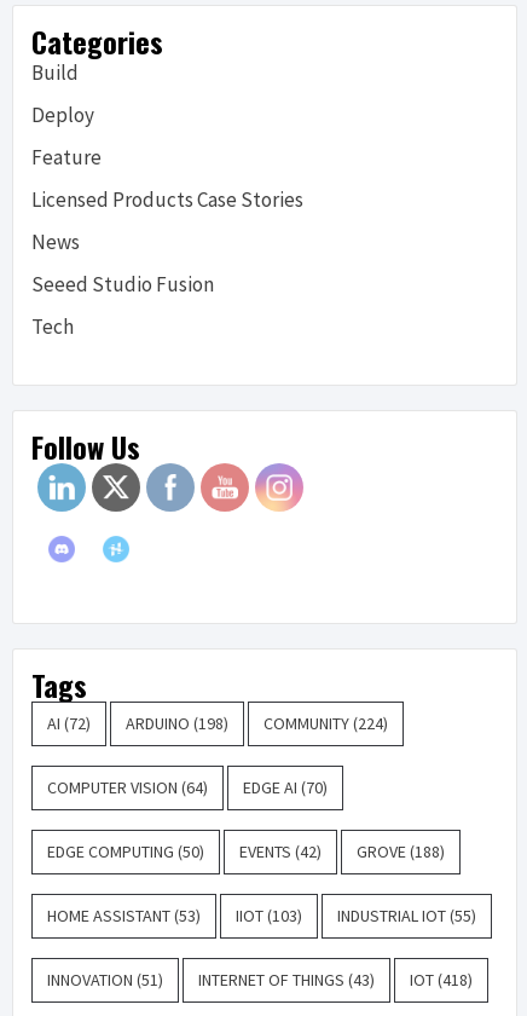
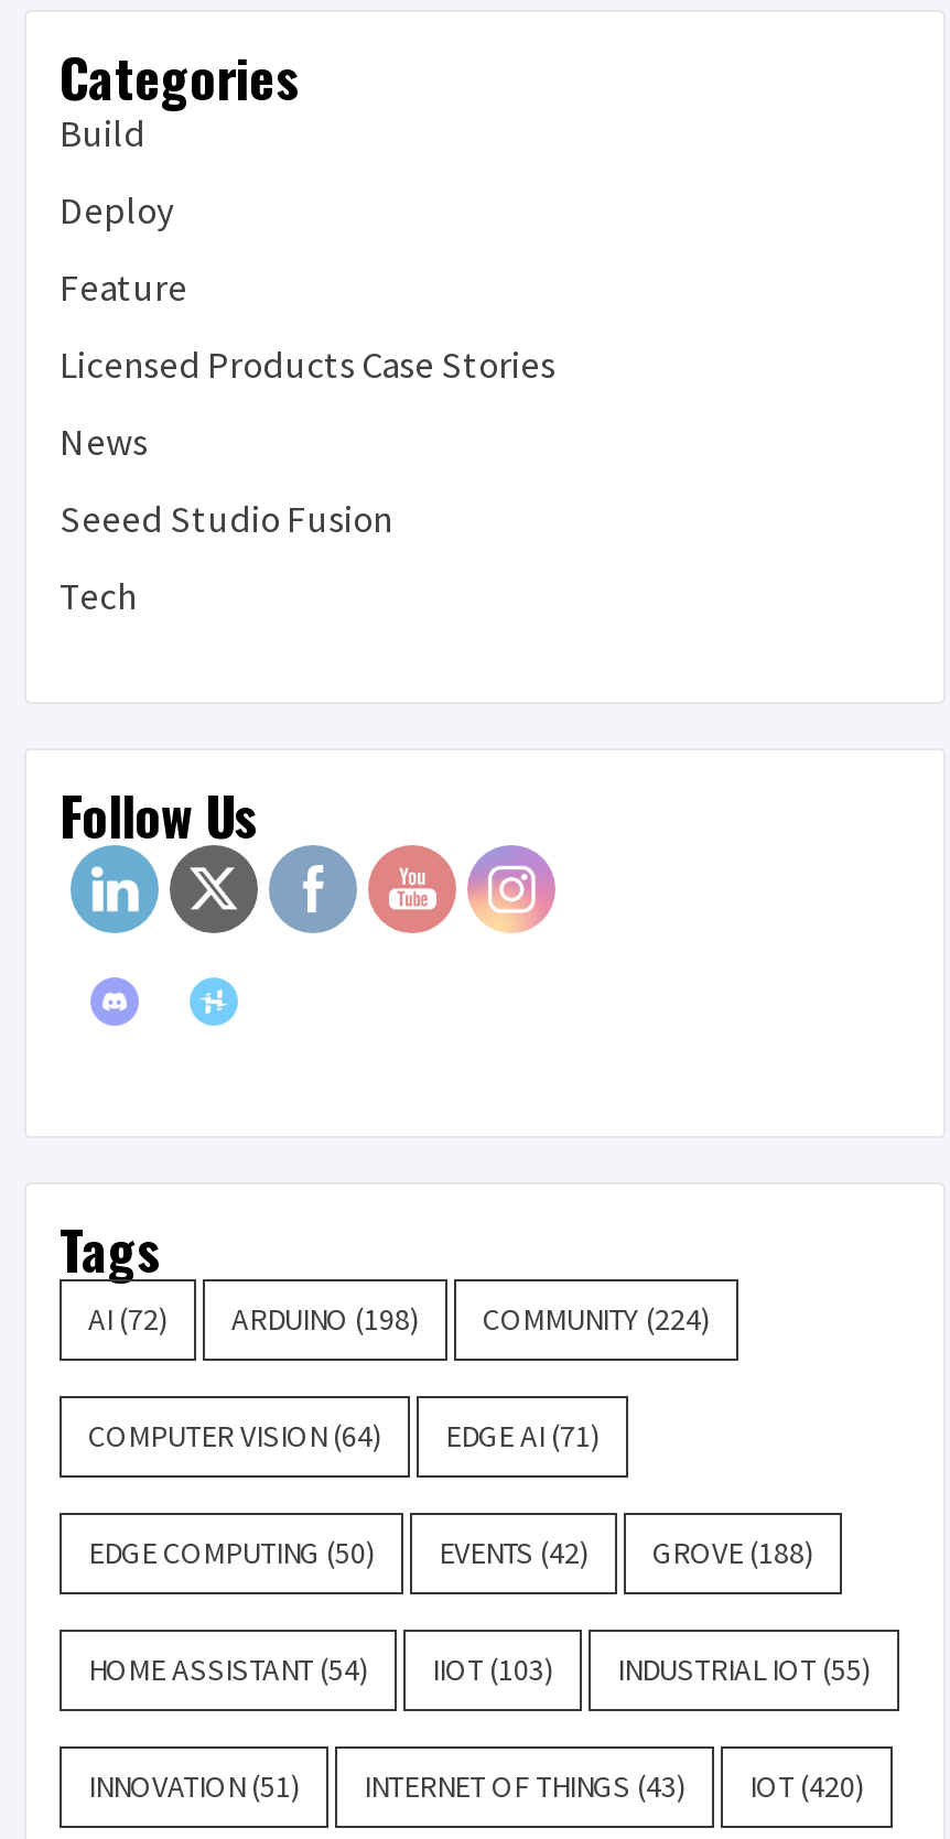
[47,776,328,798] COMPUTER VISION (64) EDGE AI (70) -> [88,1415,600,1455] COMPUTER VISION (64) EDGE AI (71)
[47,904,201,926] HOME ASSISTANT (53) -> [88,1649,368,1689] HOME ASSISTANT (54)
[47,969,473,990] INNOVATION (51) INTERNET OF THINGS (43) IOT (418) -> [88,1766,864,1806] INNOVATION (51) INTERNET OF THINGS (43) IOT (420)

